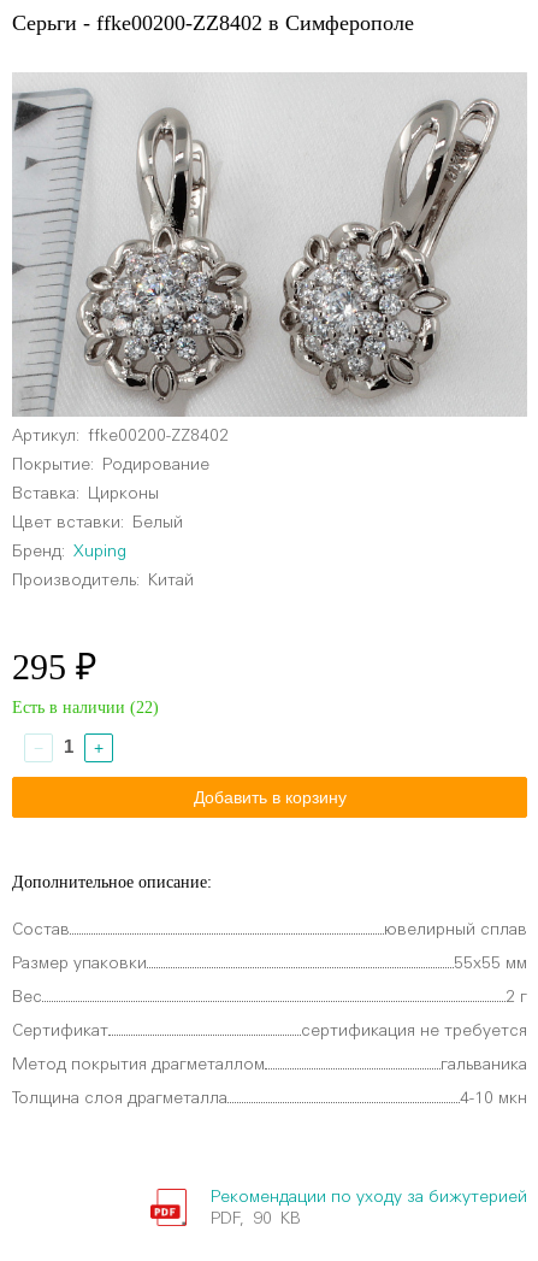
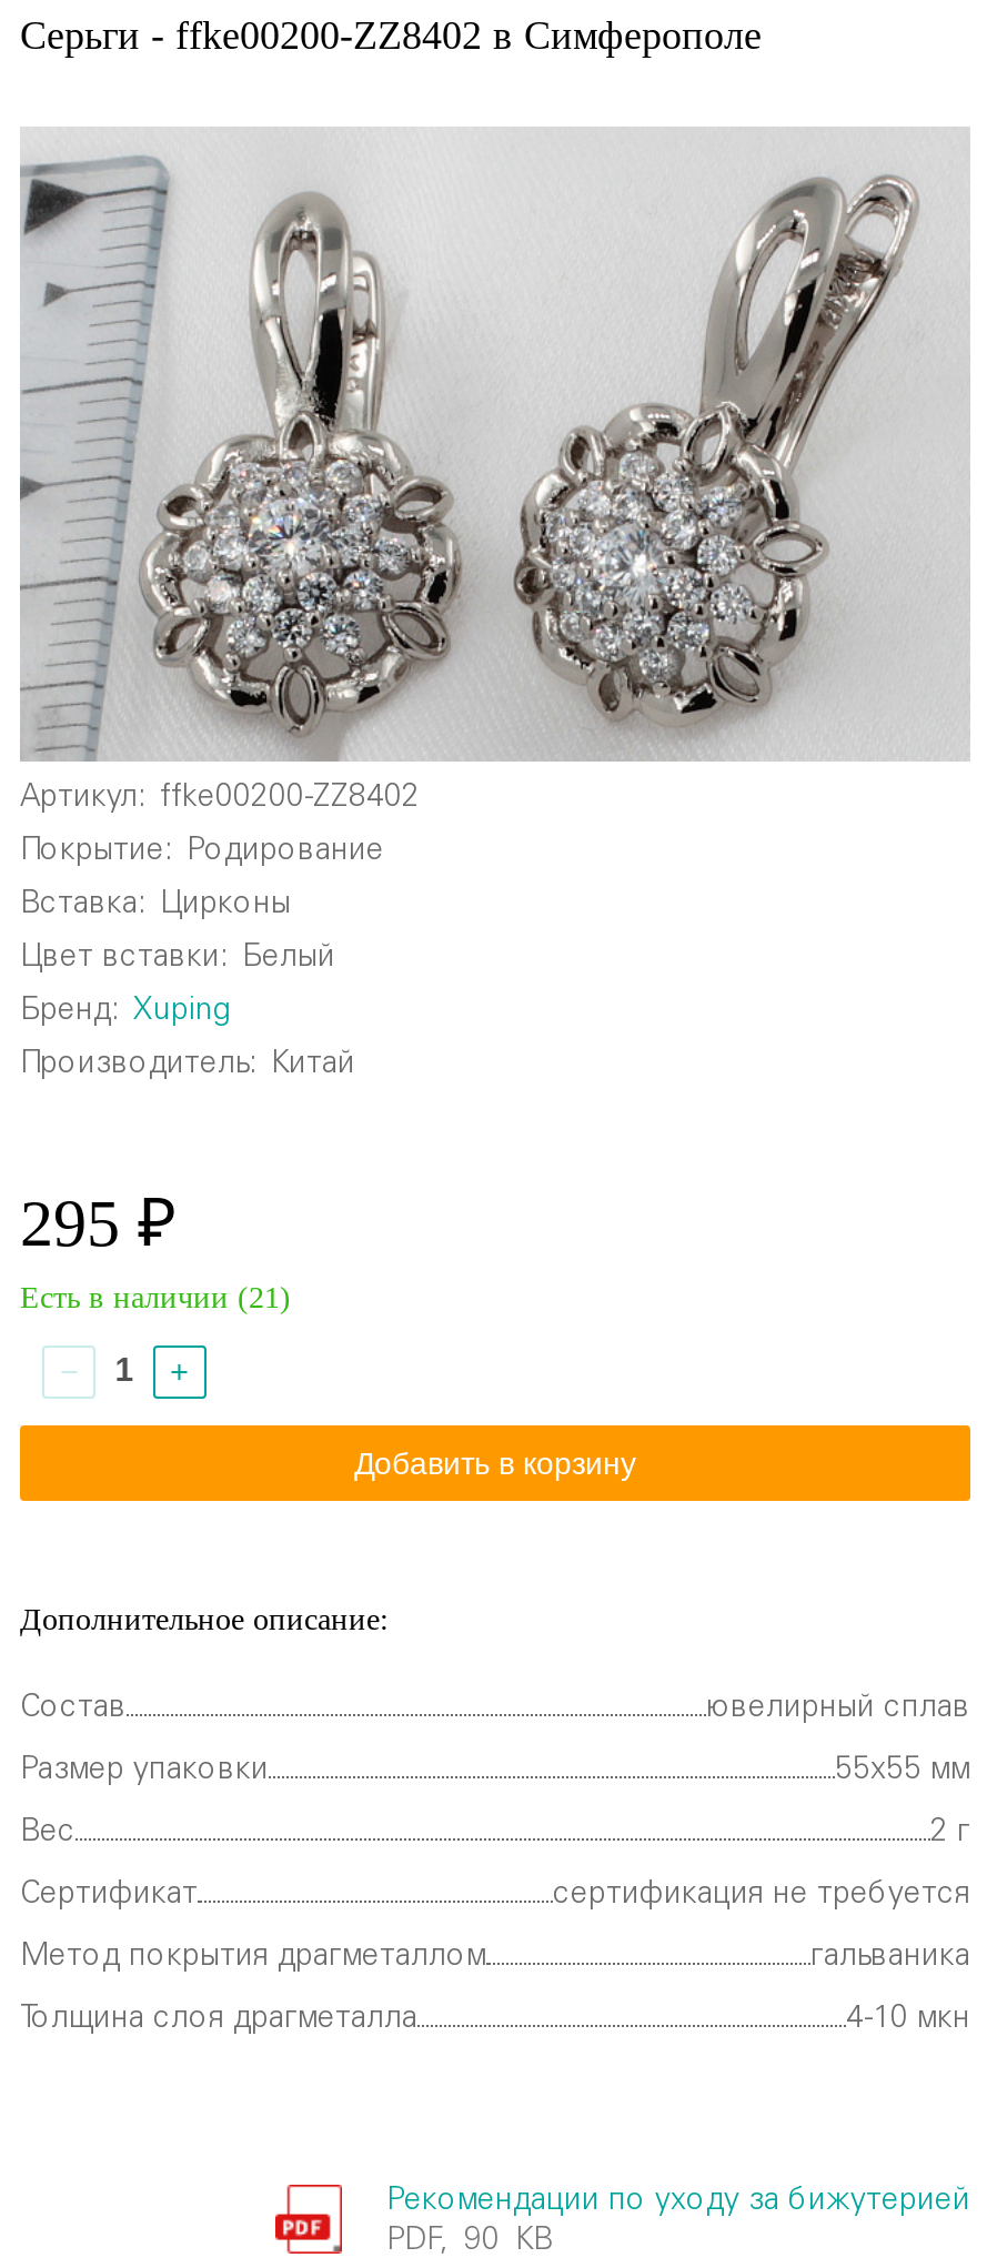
[12,698,159,716] Есть в наличии (22) -> [20,1280,291,1313] Есть в наличии (21)

